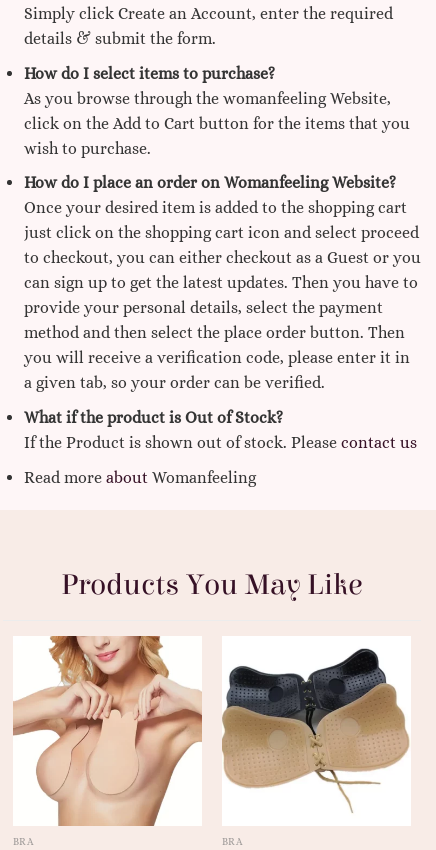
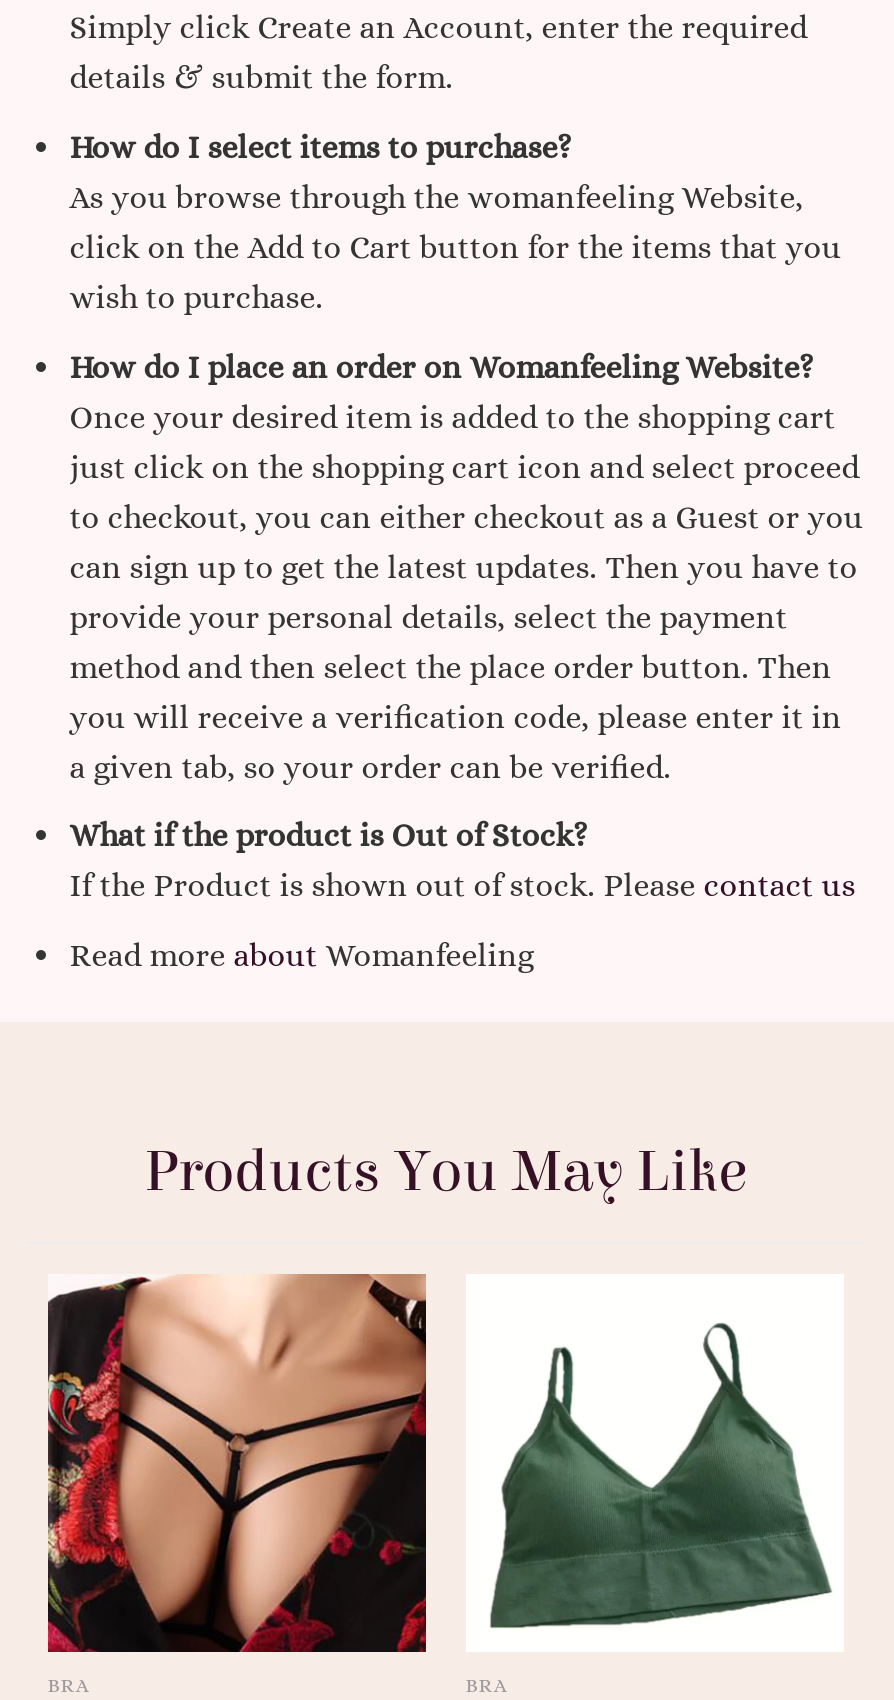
[12,635,203,827] [image] -> [46,1272,428,1654] [image]
[221,648,410,814] [image] -> [466,1298,840,1630] [image]

